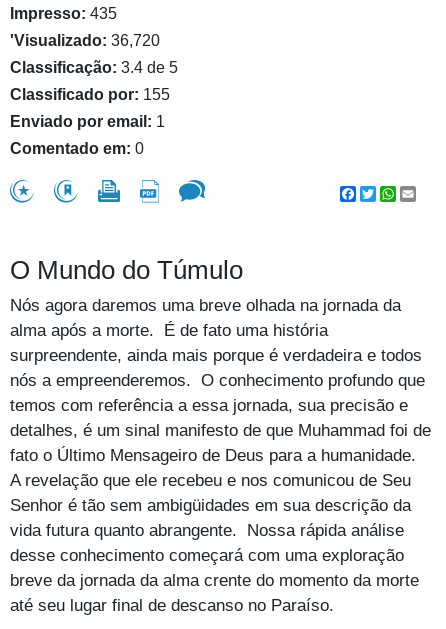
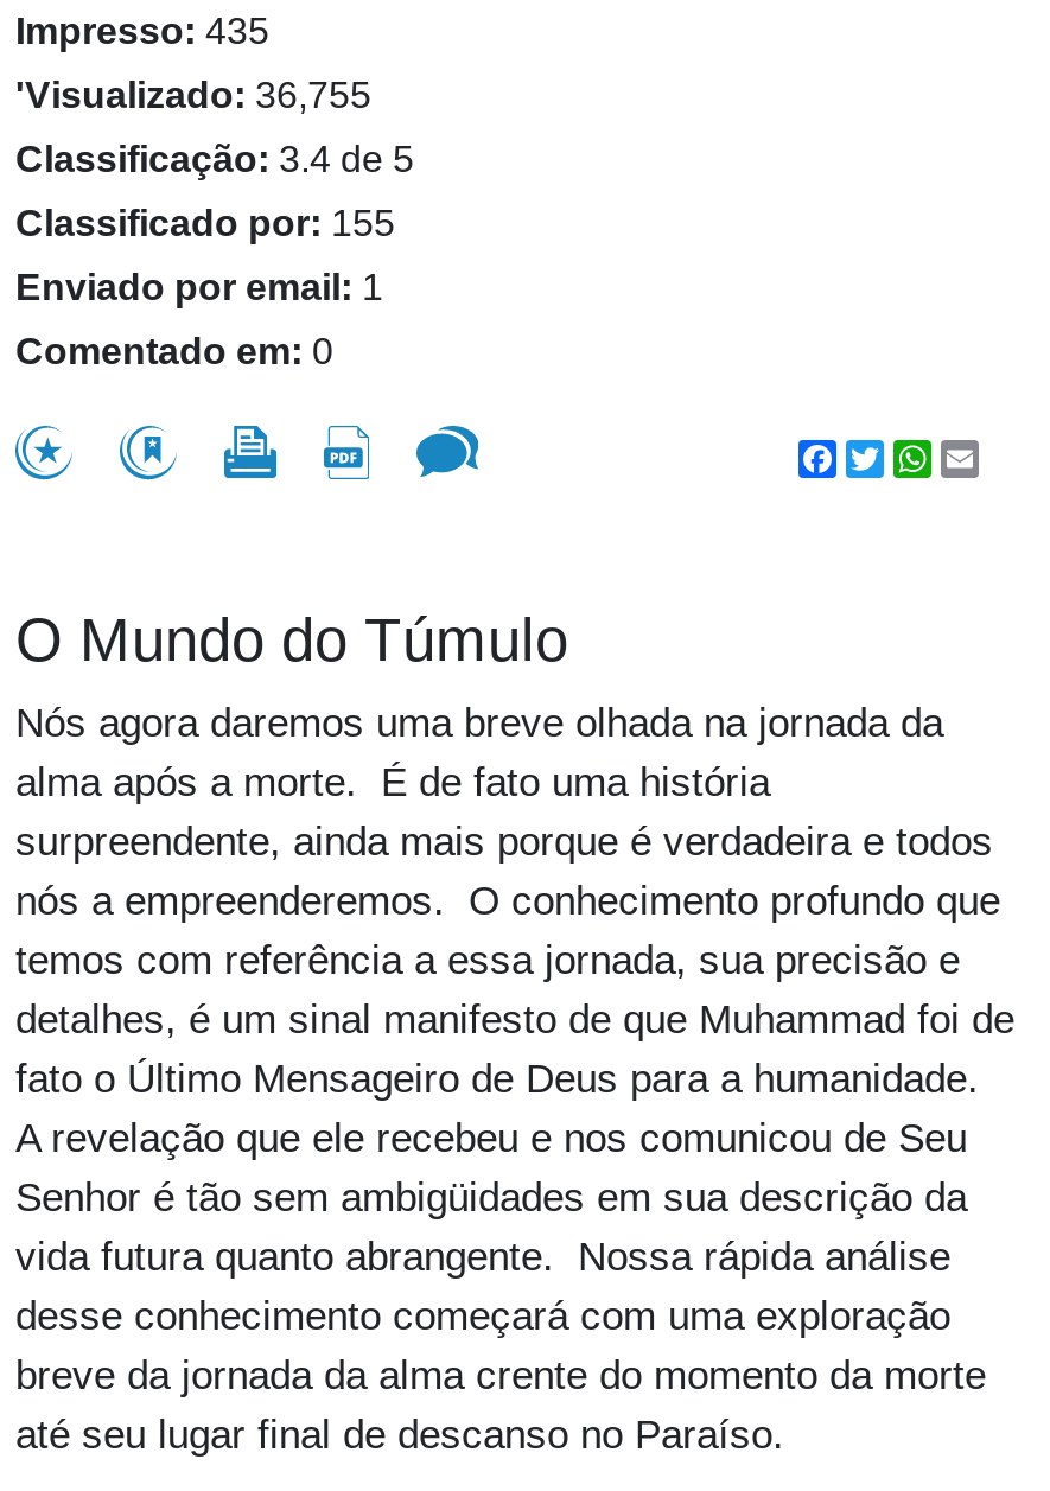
[10,32,160,49] 'Visualizado: 36,720 -> [15,75,371,115] 'Visualizado: 36,755

